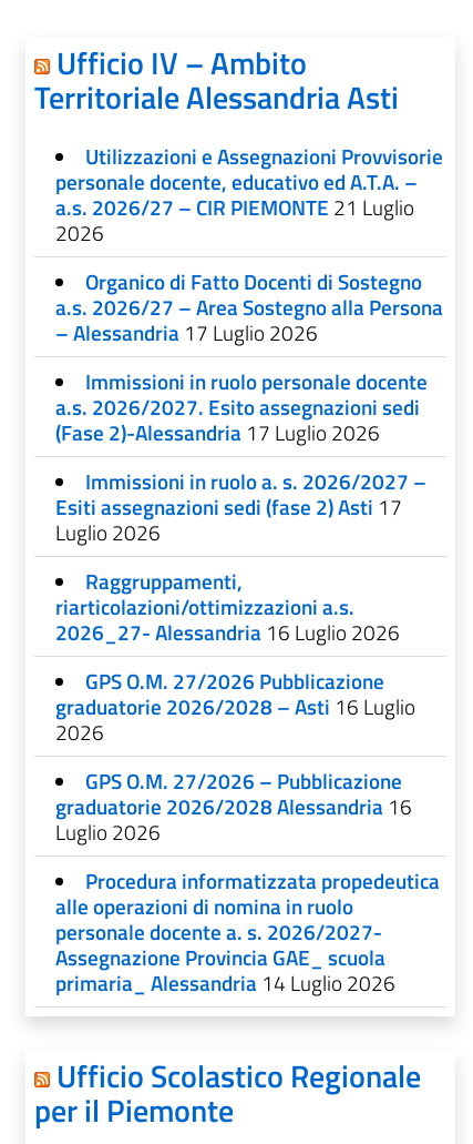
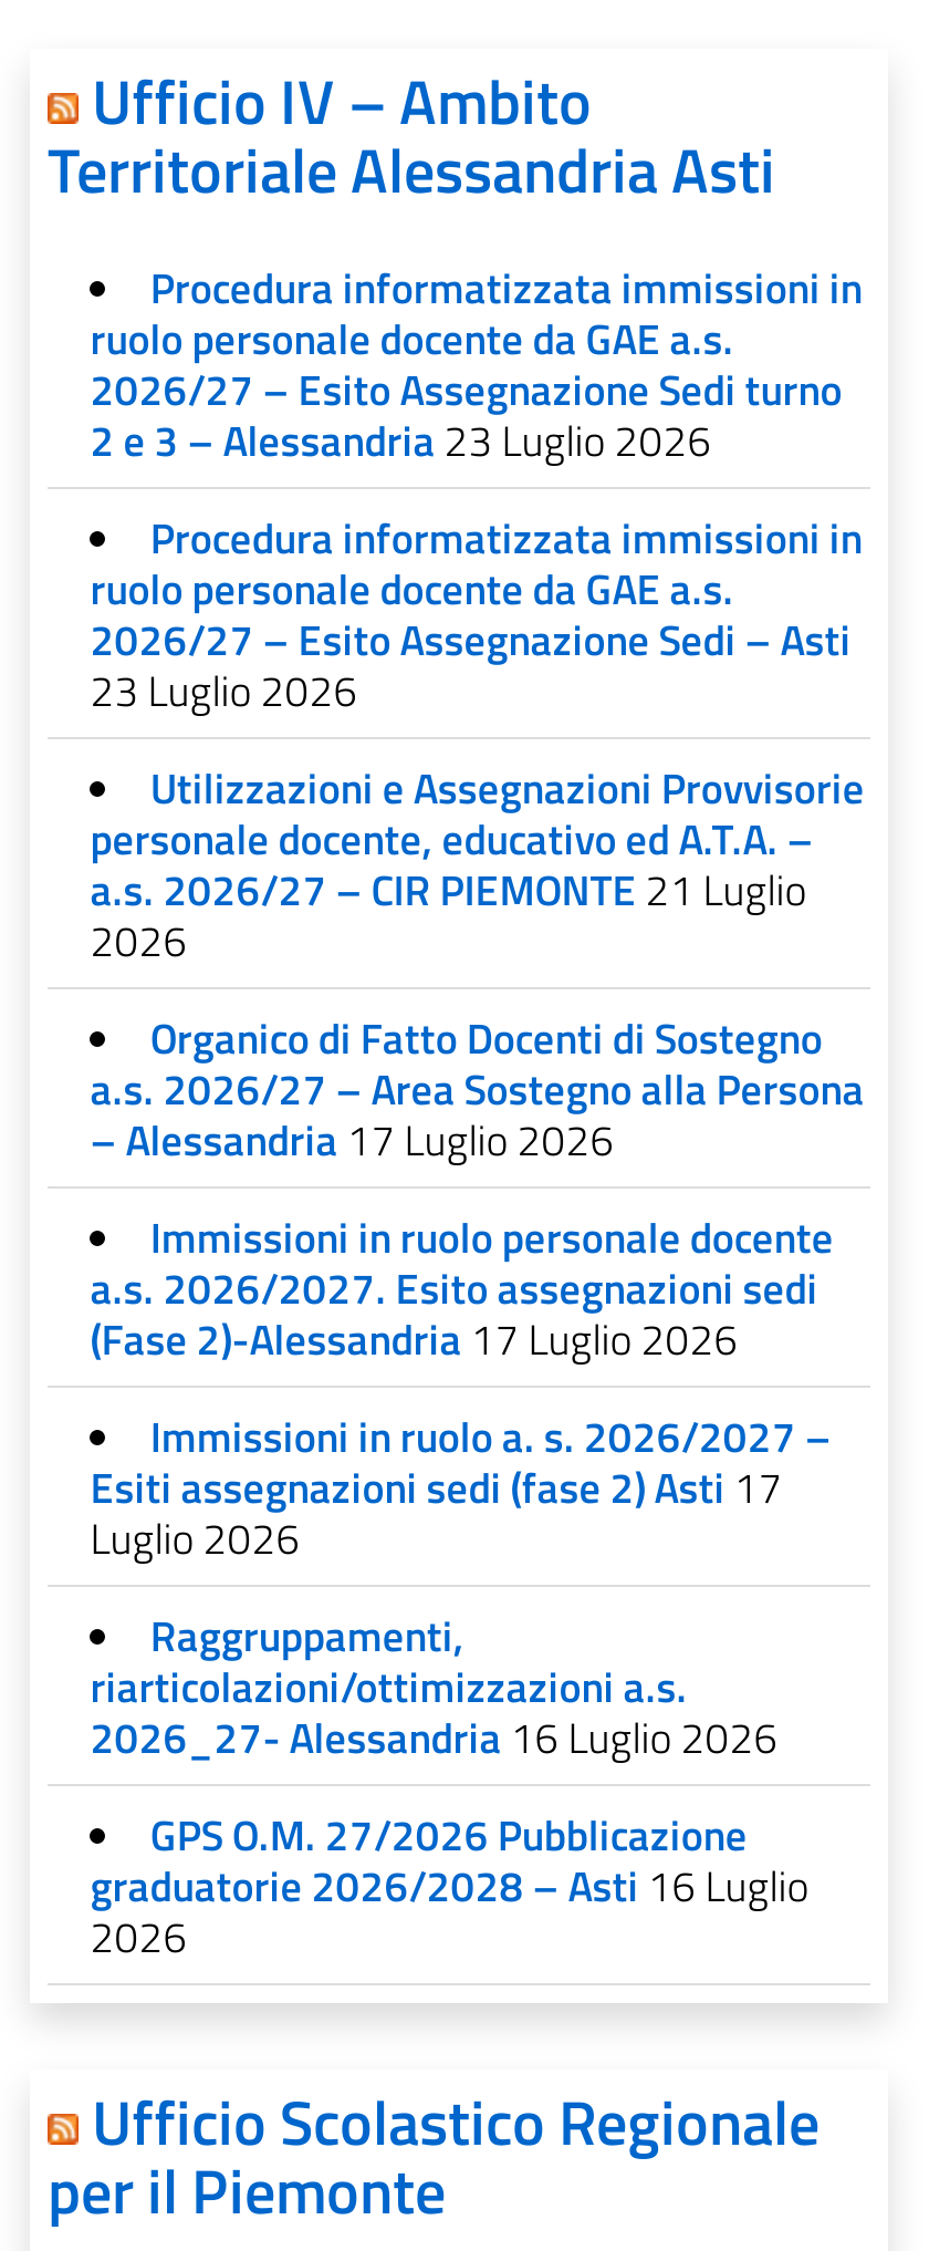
none -> [90,254,862,721] Procedura informatizzata immissioni in | ruolo personale docente da GAE a.s. | 2026/27 – Esito Assegnazione Sedi turno | 2 e 3 – Alessandria 23 Luglio 2026 | Procedura informatizzata immissioni in | ruolo personale docente da GAE a.s. | 2026/27 – Esito Assegnazione Sedi – Asti | 23 Luglio 2026
moved [56,139,444,747] -> [90,754,865,1967]: Utilizzazioni e Assegnazioni Provvisorie | personale docente, educativo ed A.T.A. – | a.s. 2026/27 – CIR PIEMONTE 21 Luglio | ... | graduatorie 2026/2028 – Asti 16 Luglio | 2026
[56,764,440,998] GPS O.M. 27/2026 – Pubblicazione | graduatorie 2026/2028 Alessandria 16 | Luglio 2026 | Procedura informatizzata propedeutica | alle operazioni di nomina in ruolo | personale docente a. s. 2026/2027- | Assegnazione Provincia GAE_ scuola | primaria_ Alessandria 14 Luglio 2026 -> none

